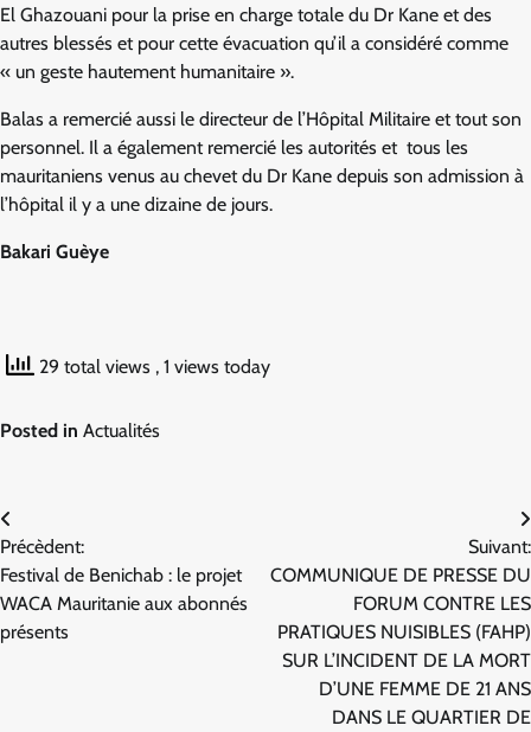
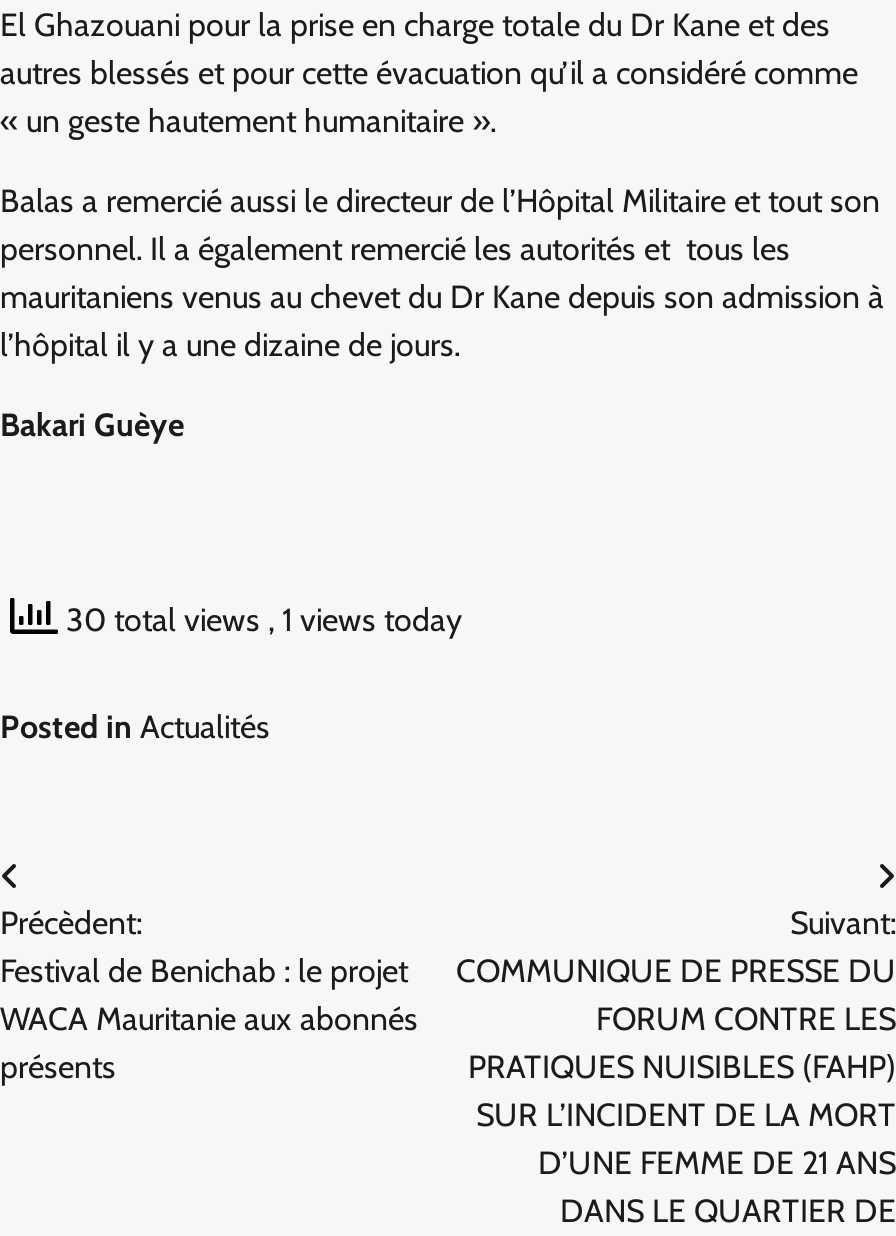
[34,356,270,378] 29 total views, 1 views today -> [58,601,462,639] 30 total views, 1 views today

